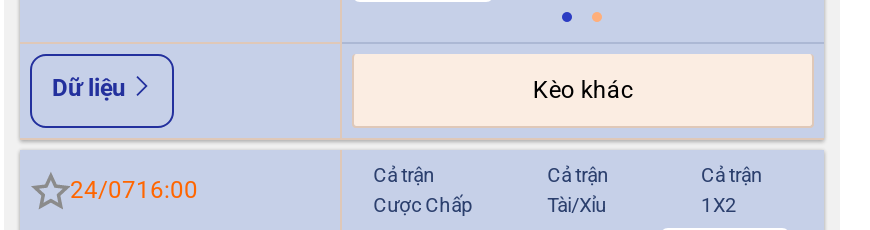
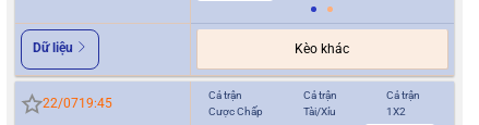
[70,177,198,205] 24/0716:00 -> [43,96,112,111] 22/0719:45

